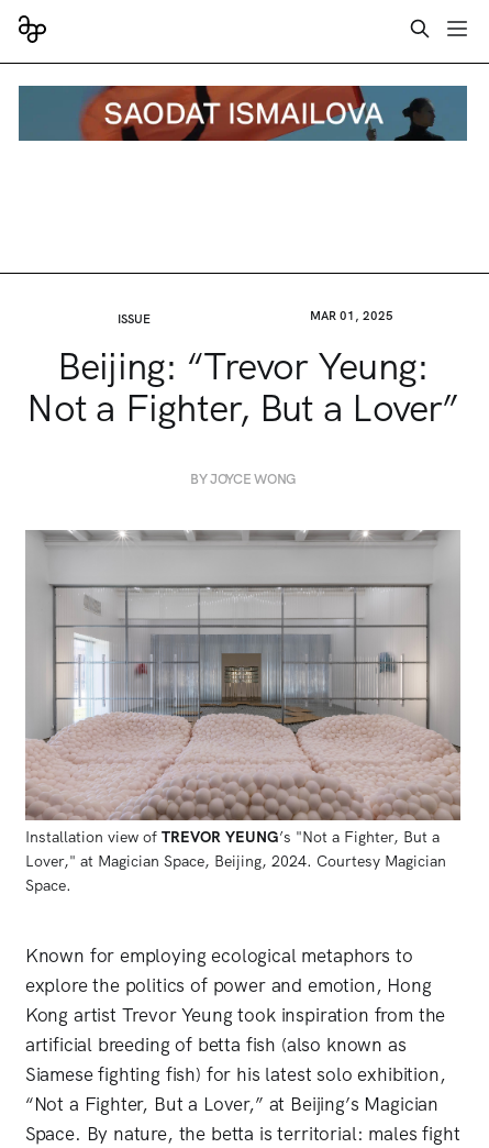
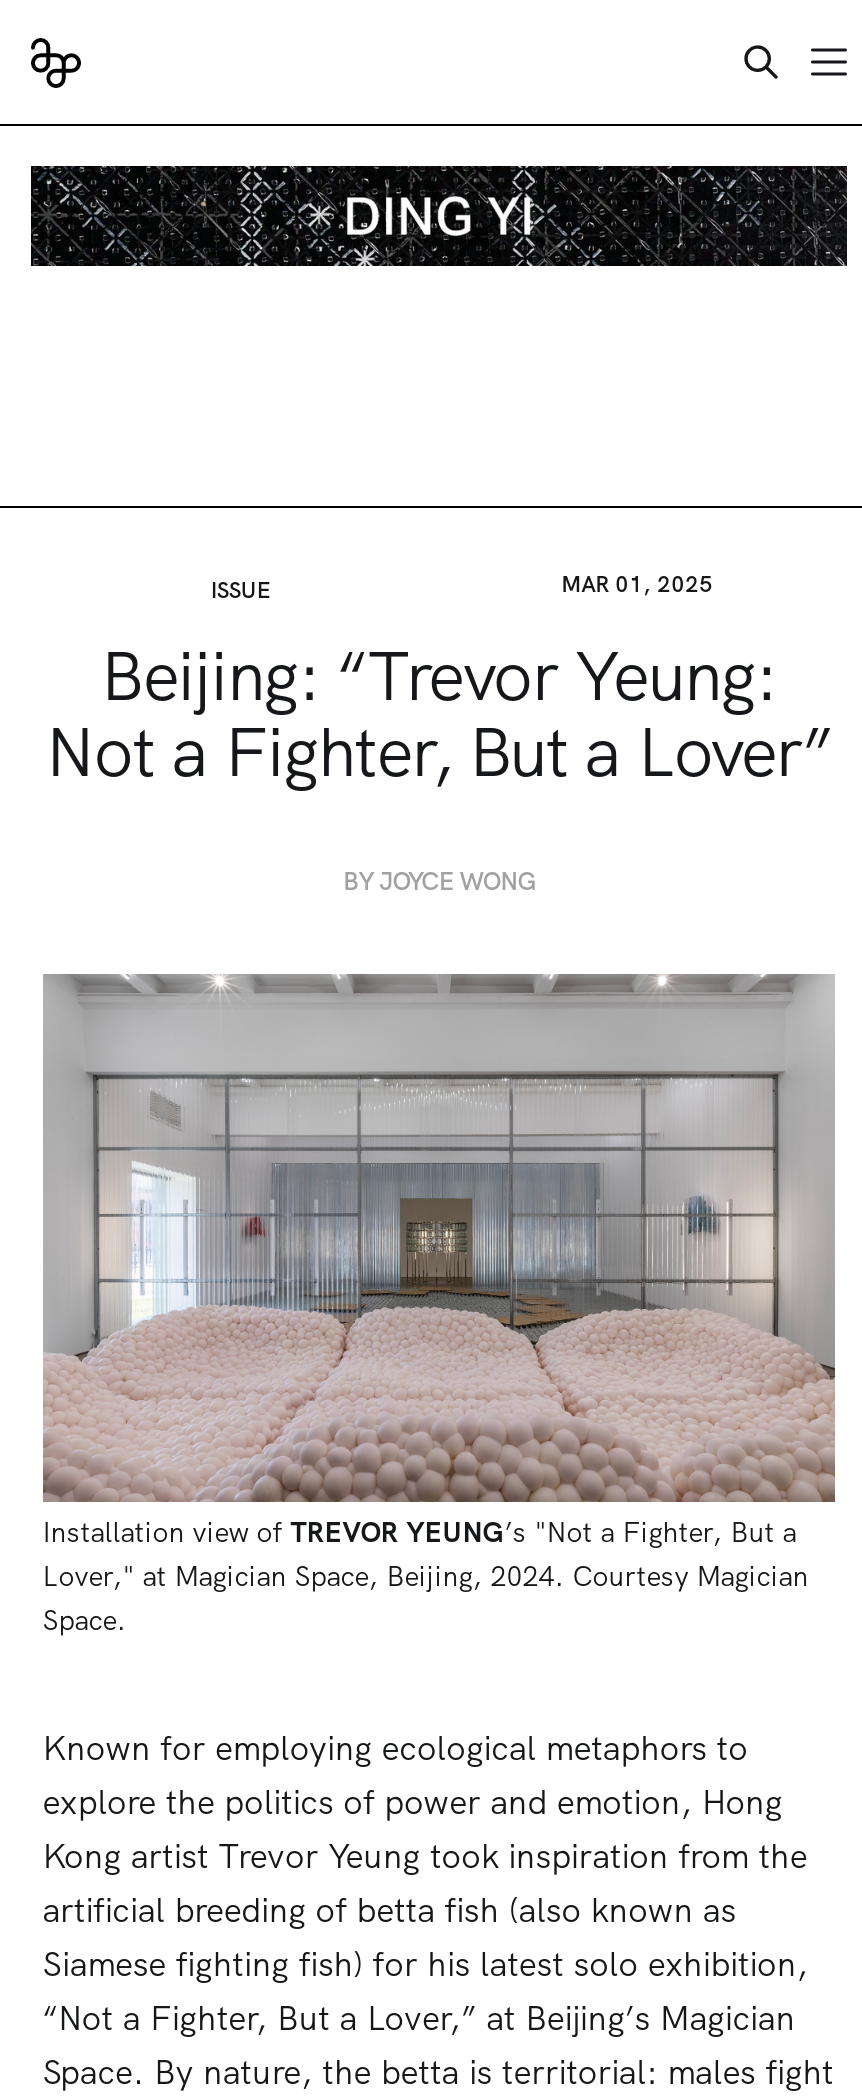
[18,85,468,142] [image] -> [29,164,849,268] [image]

